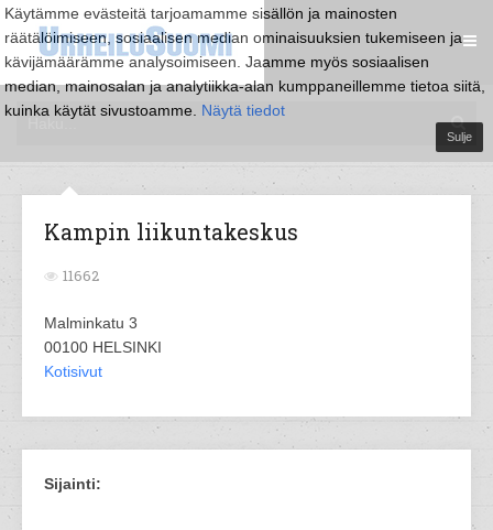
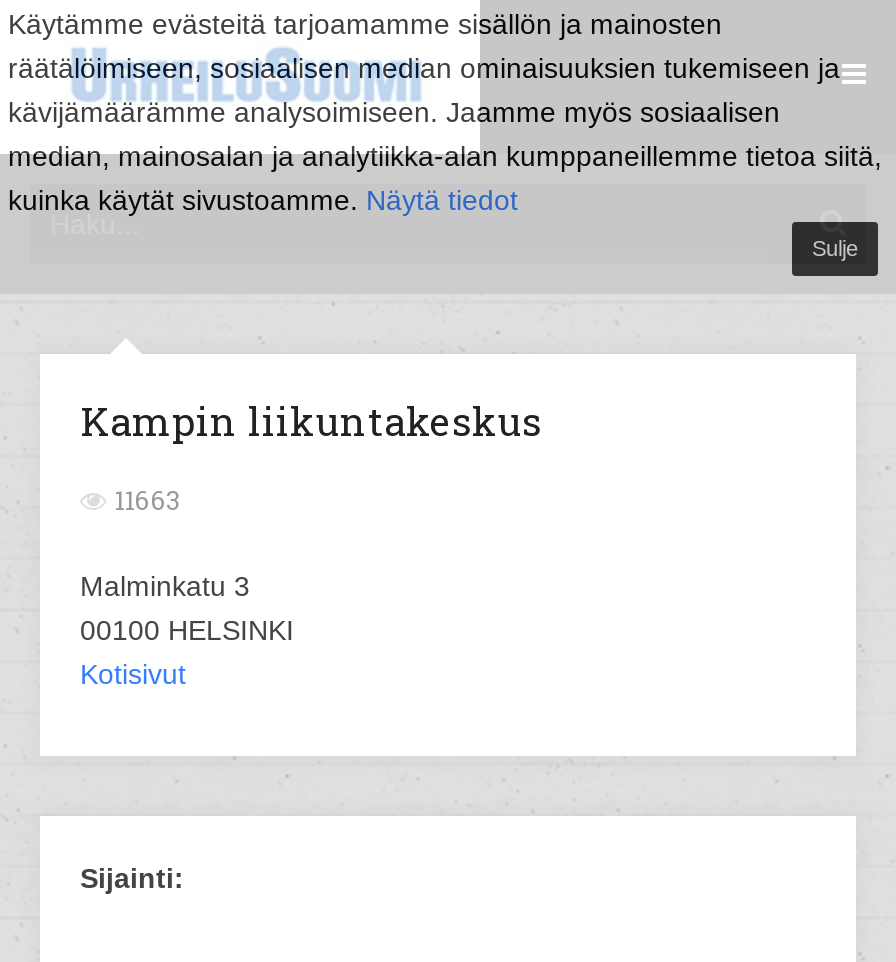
[63,266,99,285] 11662 -> [114,482,180,518] 11663

